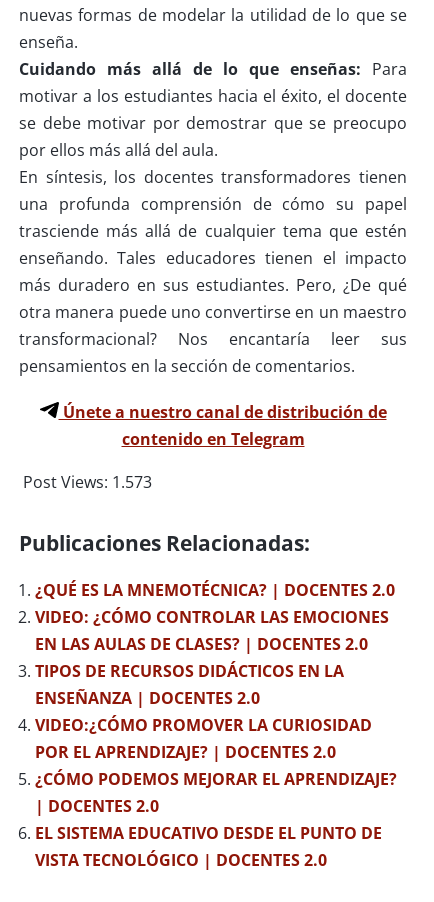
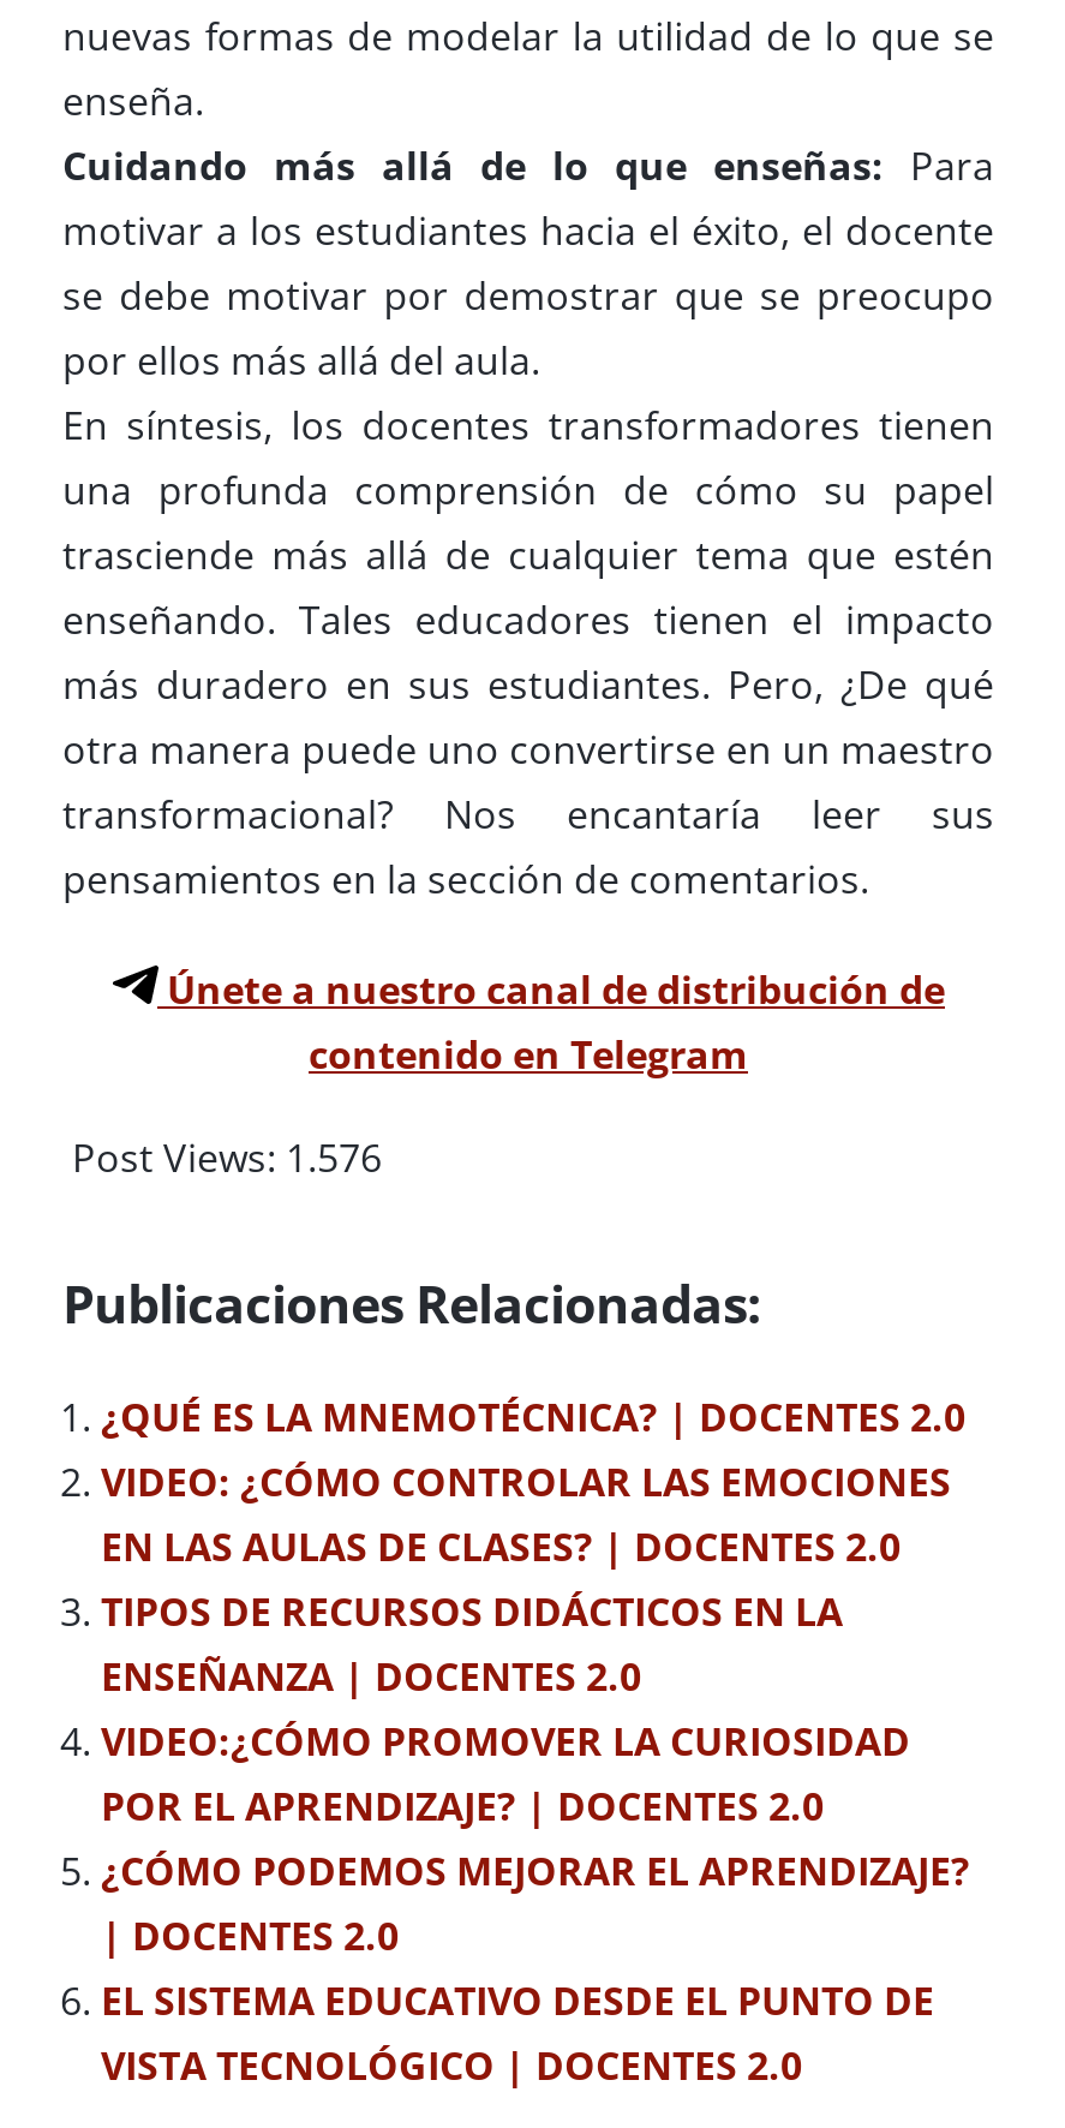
[23,471,152,493] Post Views: 1.573 -> [72,1131,382,1183] Post Views: 1.576

